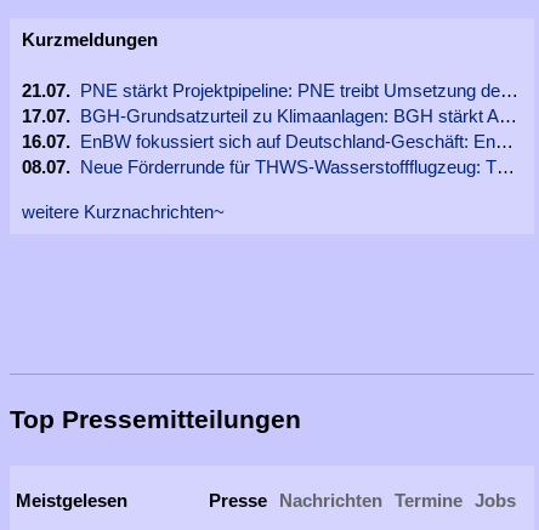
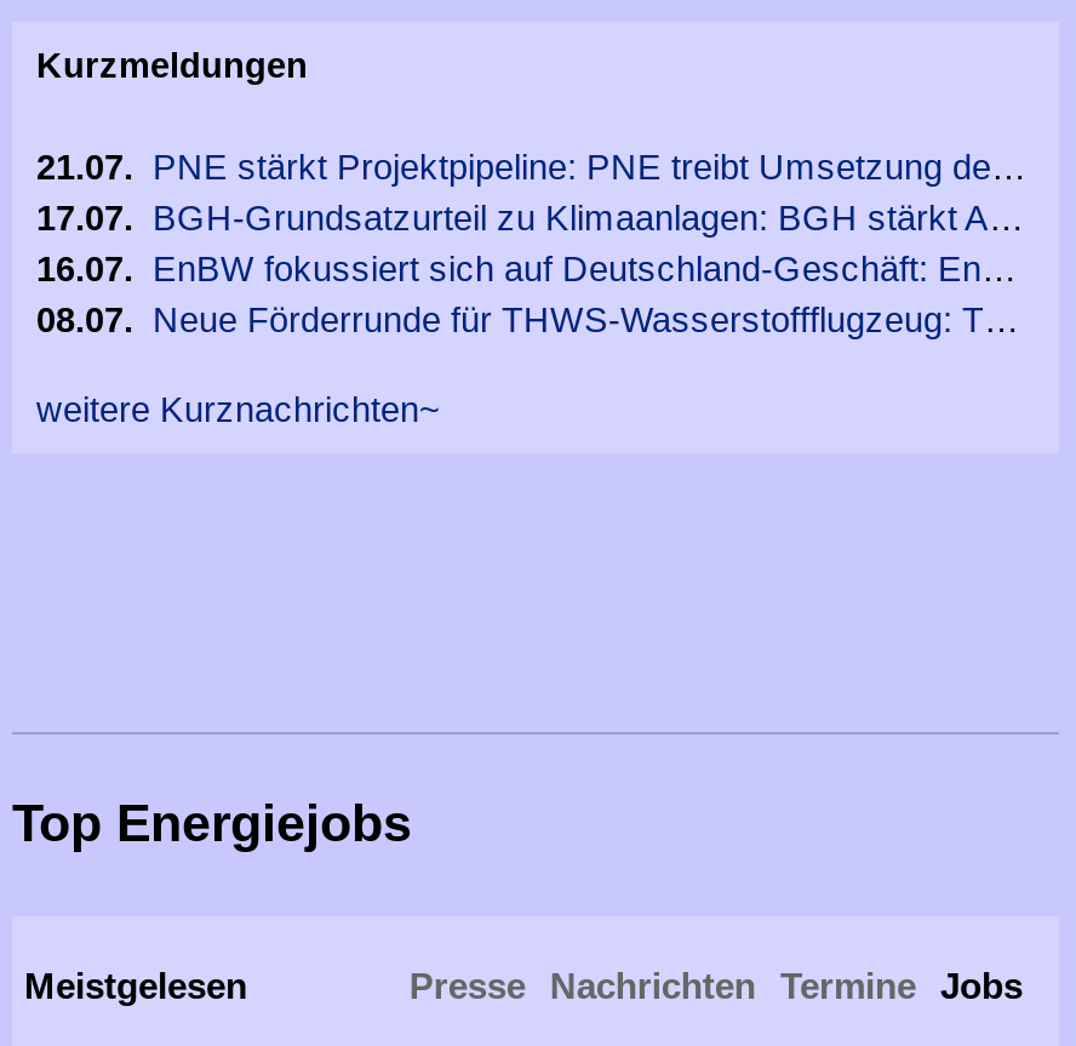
[10,405,301,434] Top Pressemitteilungen -> [12,795,412,853] Top Energiejobs

